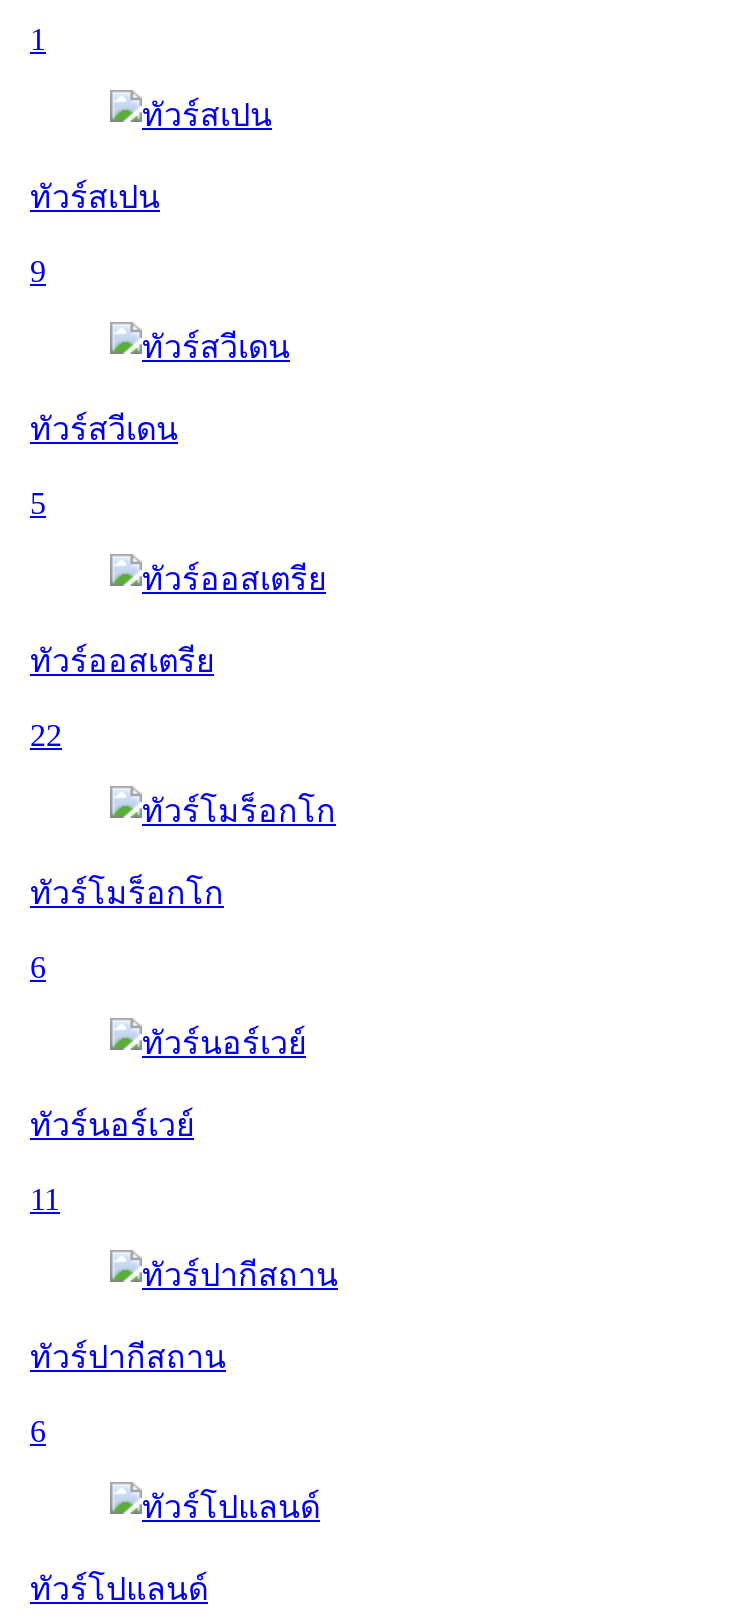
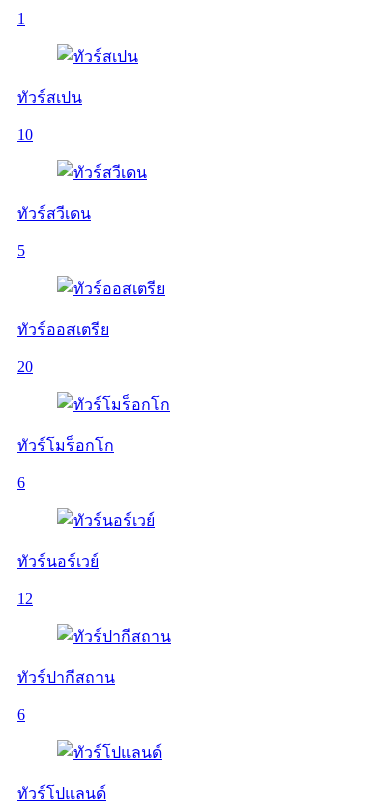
[30,254,46,288] 9 -> [17,126,33,143] 10
[30,718,62,752] 22 -> [17,358,33,375] 20
[30,1182,60,1216] 11 -> [17,590,33,607] 12

